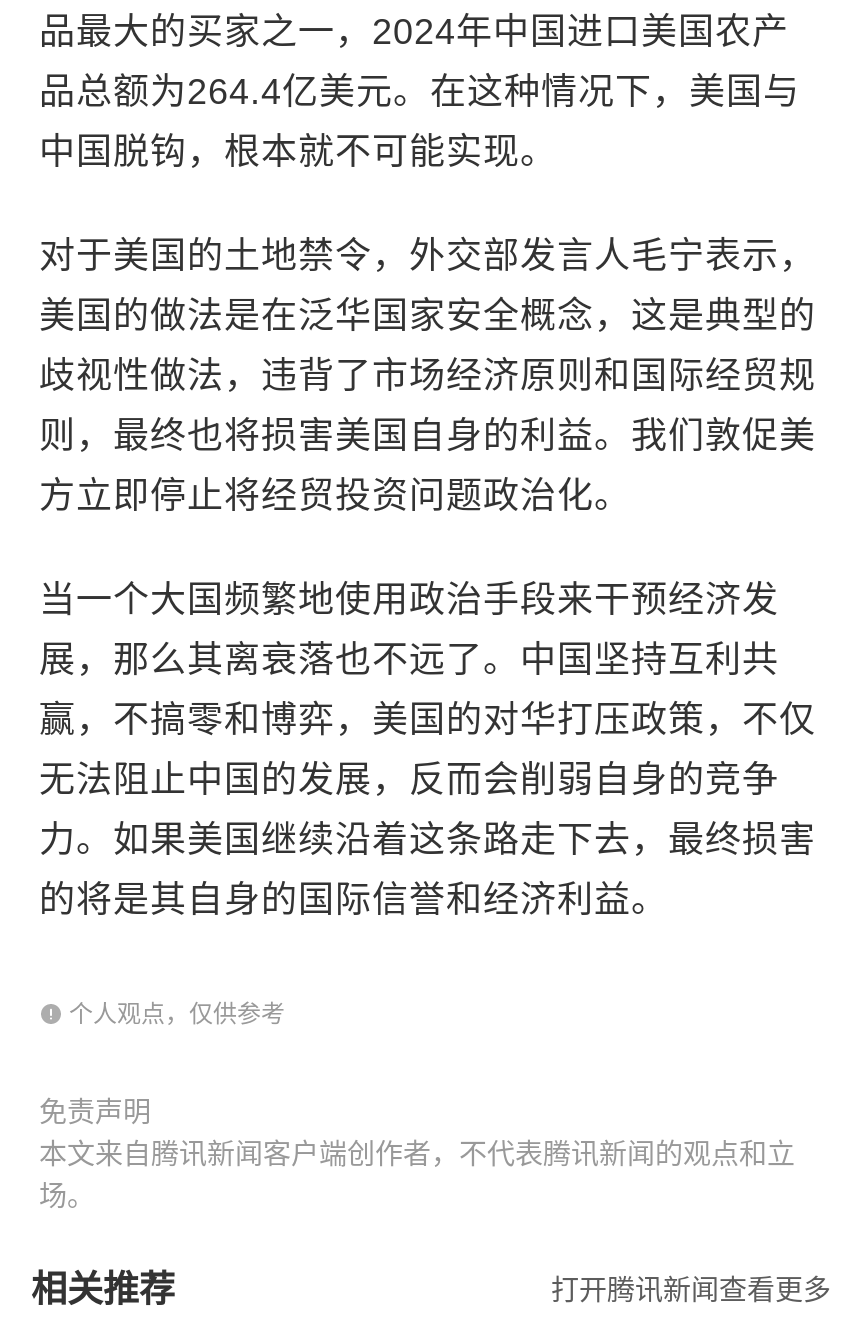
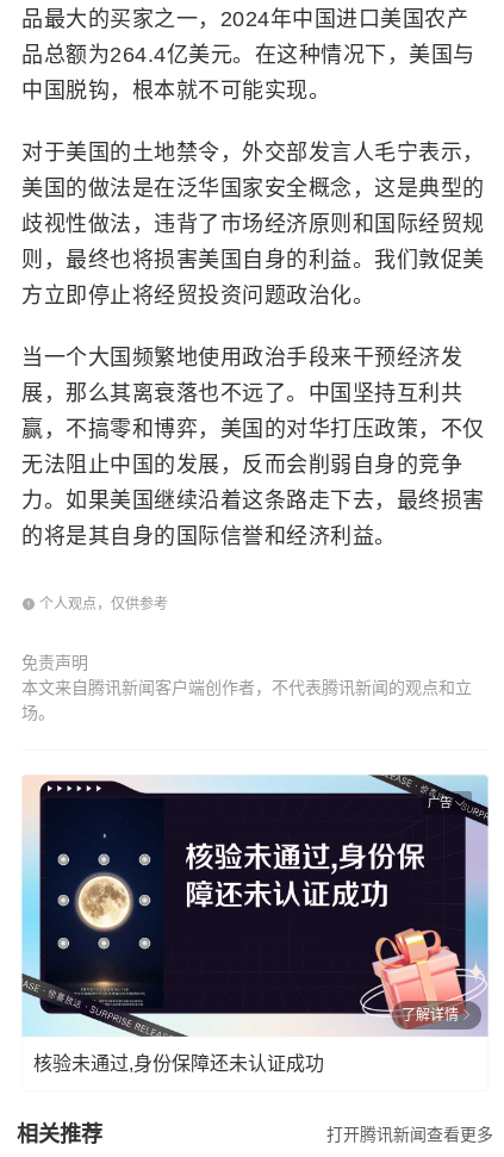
none -> [20,775,490,1038] [image] | 广告
none -> [33,1007,459,1074] 了解详情 | 核验未通过,身份保障还未认证成功

